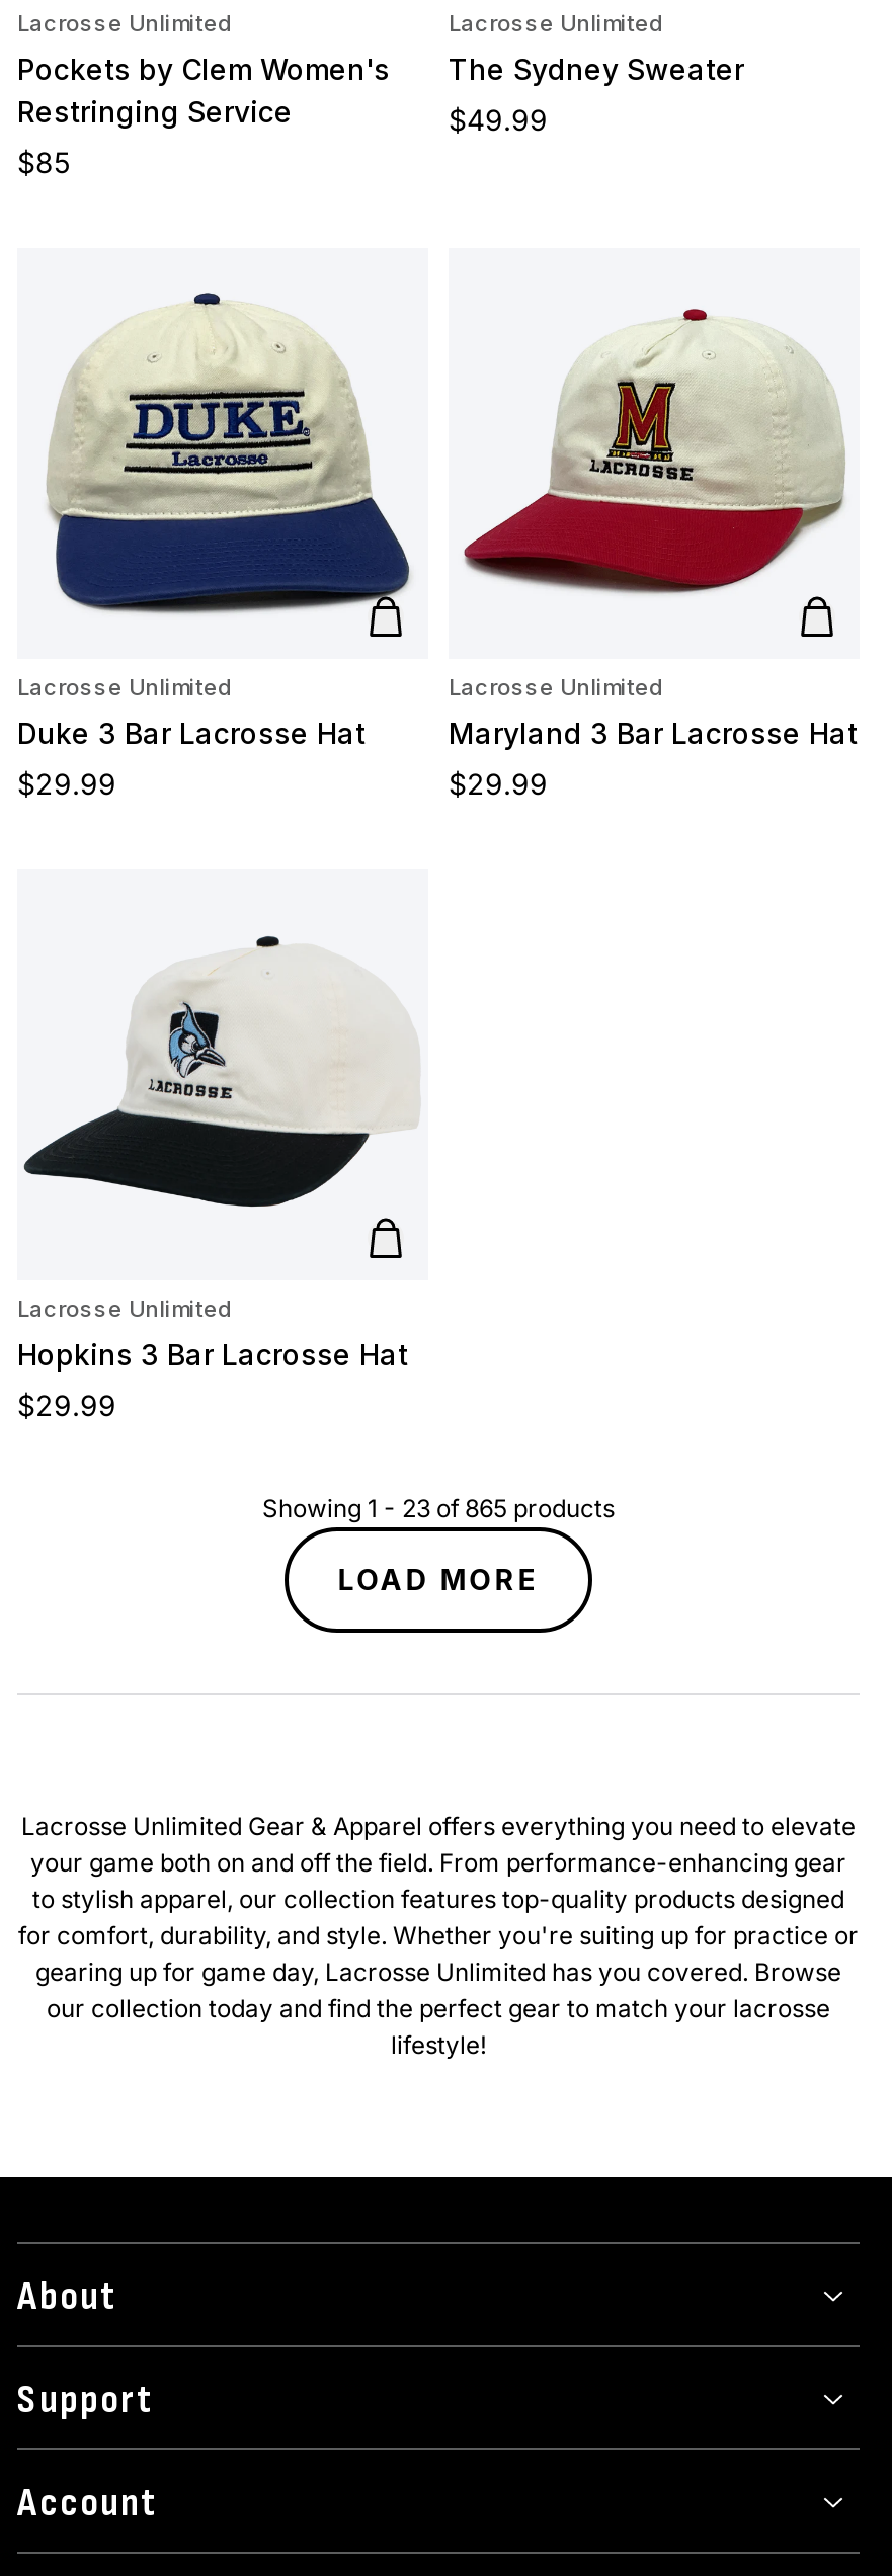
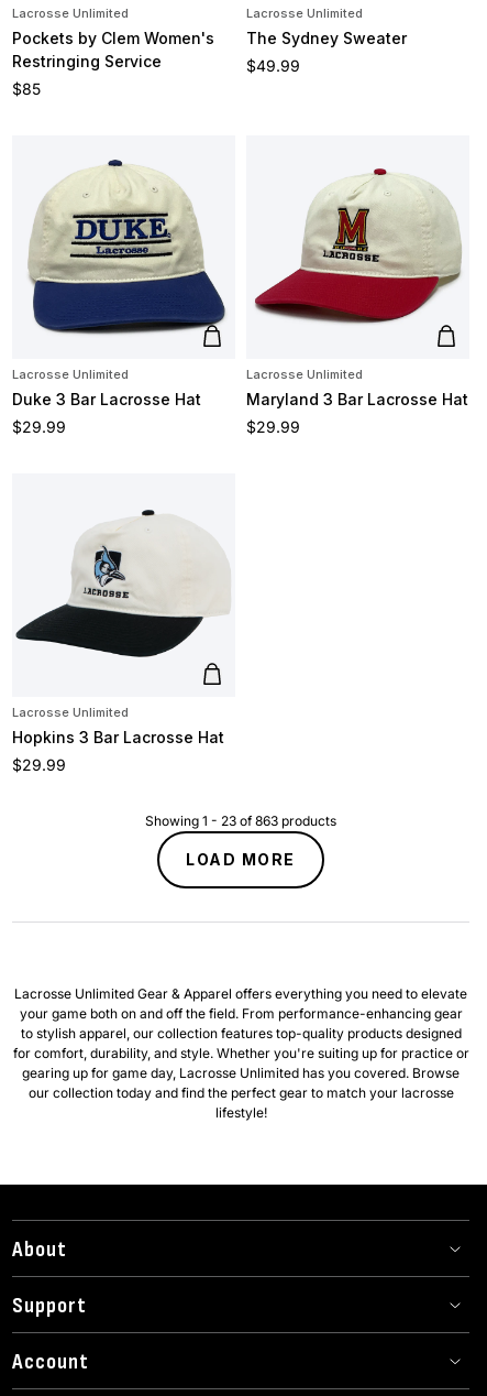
[262,1493,615,1523] Showing 1 - 23 of 865 products -> [145,812,336,829] Showing 1 - 23 of 863 products

